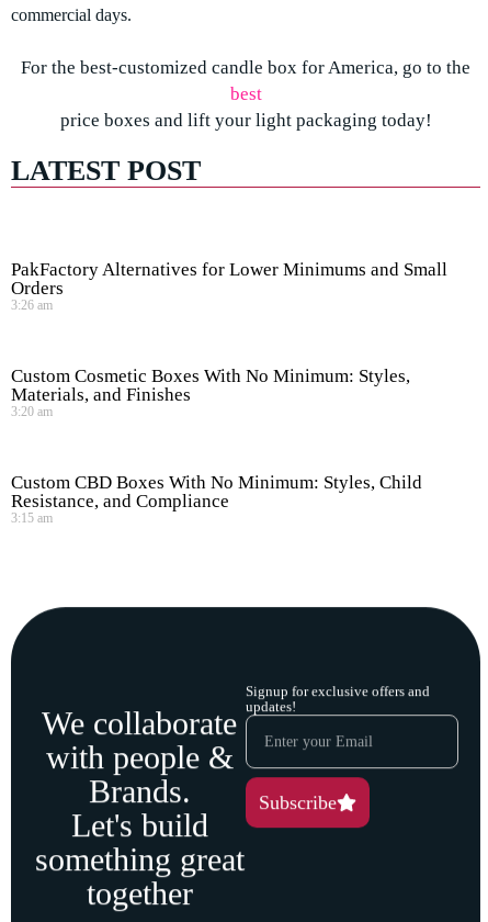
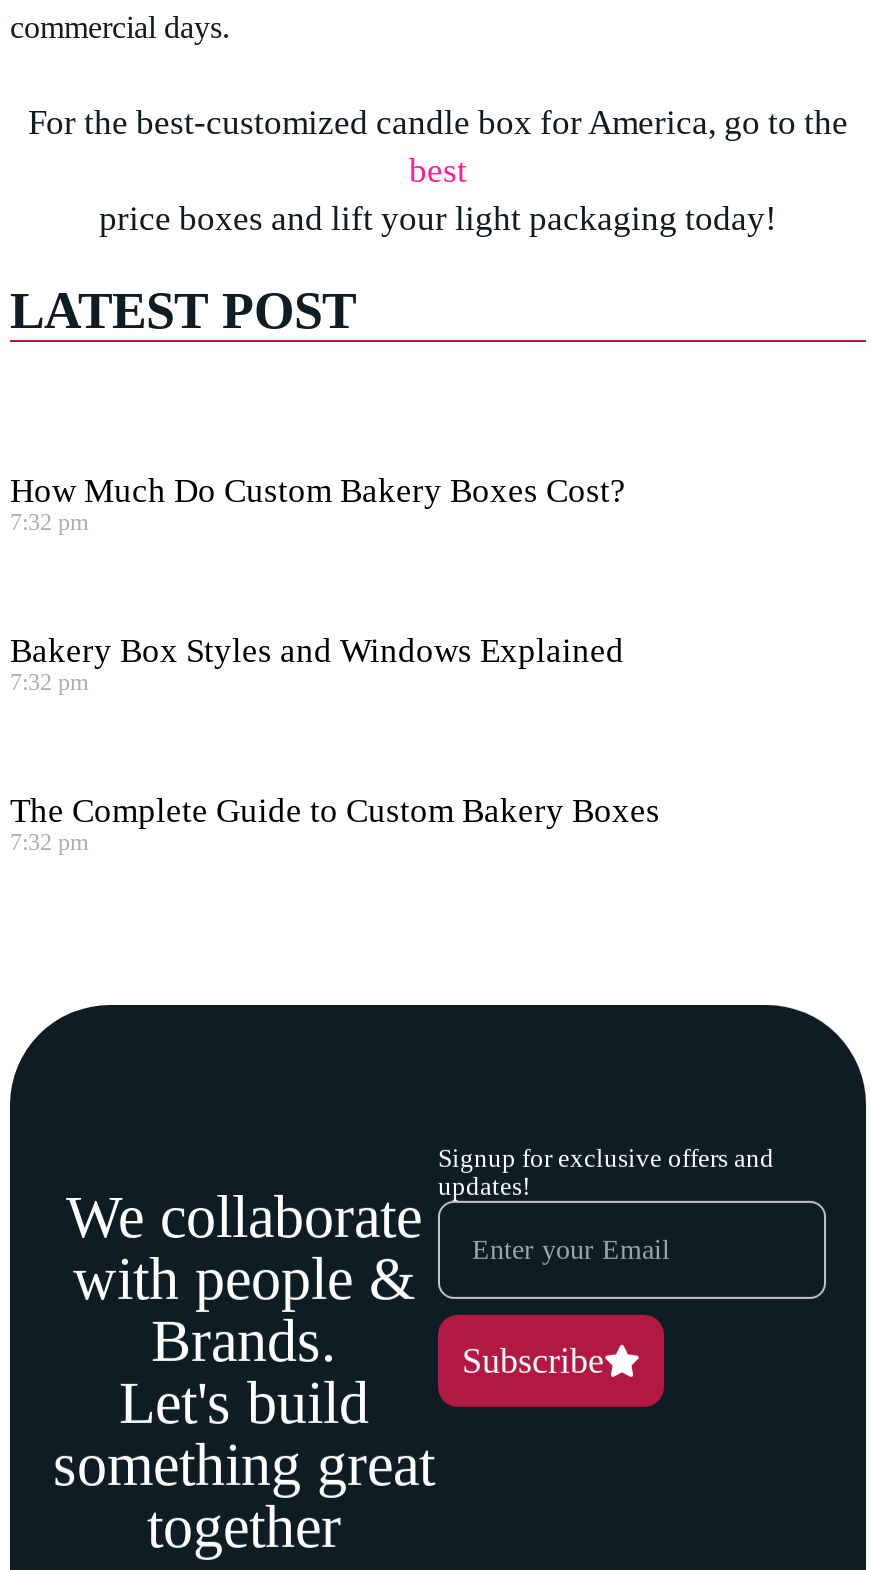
[11,259,447,313] PakFactory Alternatives for Lower Minimums and Small | Orders | 3:26 am -> [10,472,626,536] How Much Do Custom Bakery Boxes Cost? | 7:32 pm
[11,366,410,420] Custom Cosmetic Boxes With No Minimum: Styles, | Materials, and Finishes | 3:20 am -> [10,632,624,696] Bakery Box Styles and Windows Explained | 7:32 pm
[11,472,422,526] Custom CBD Boxes With No Minimum: Styles, Child | Resistance, and Compliance | 3:15 am -> [10,792,660,856] The Complete Guide to Custom Bakery Boxes | 7:32 pm

